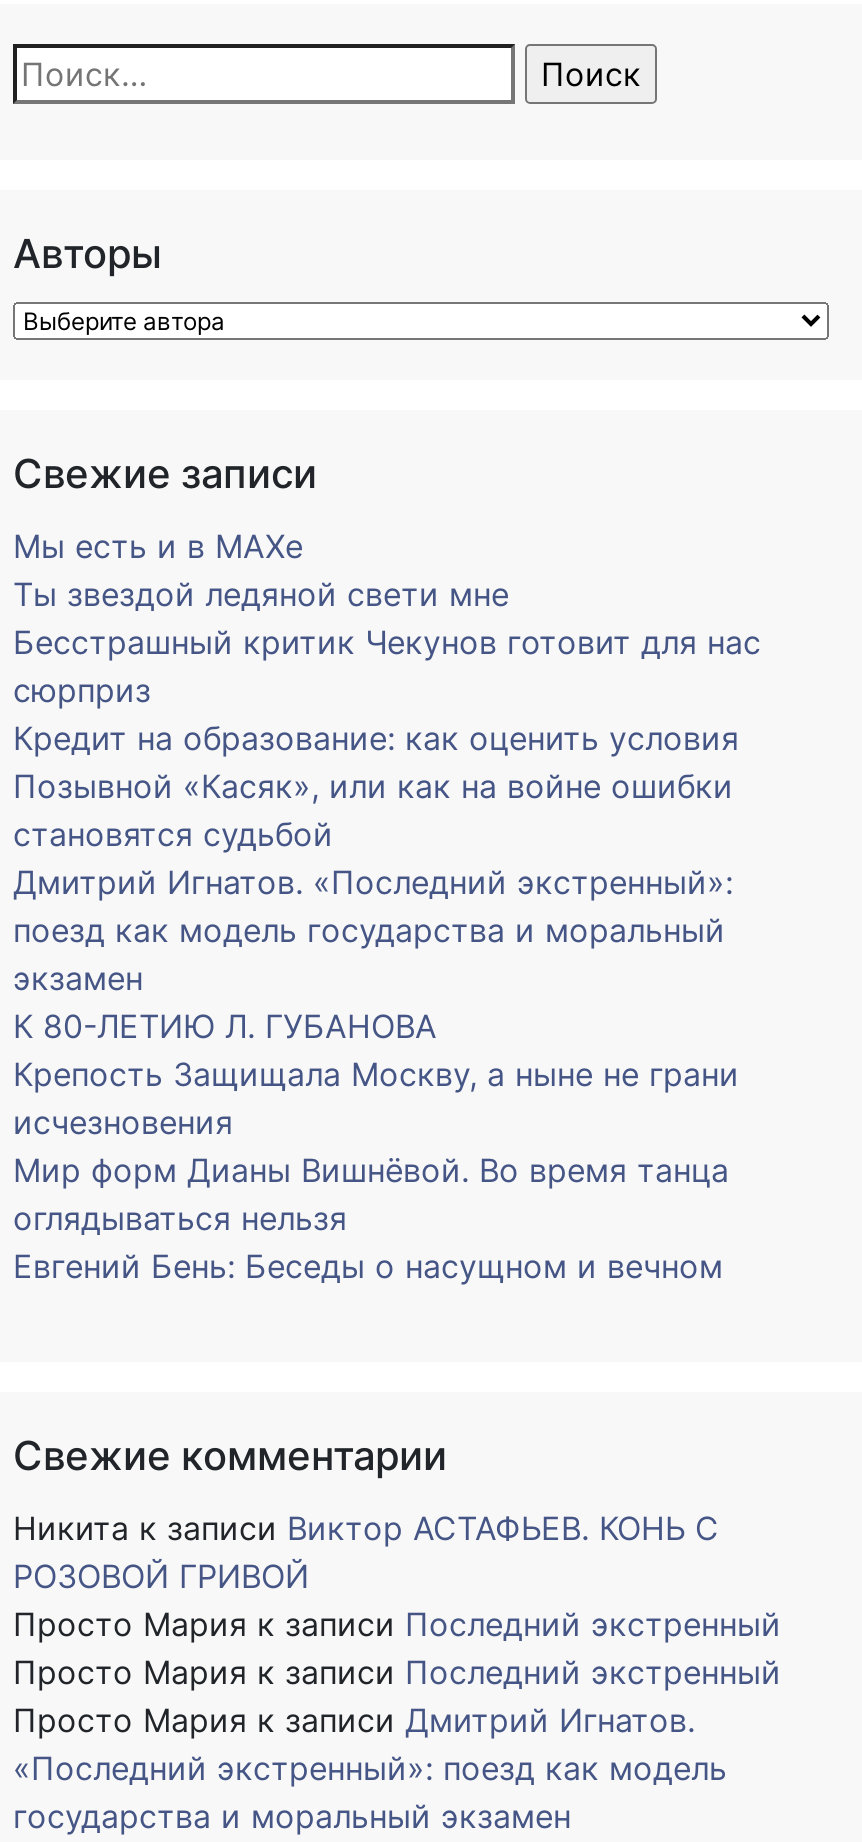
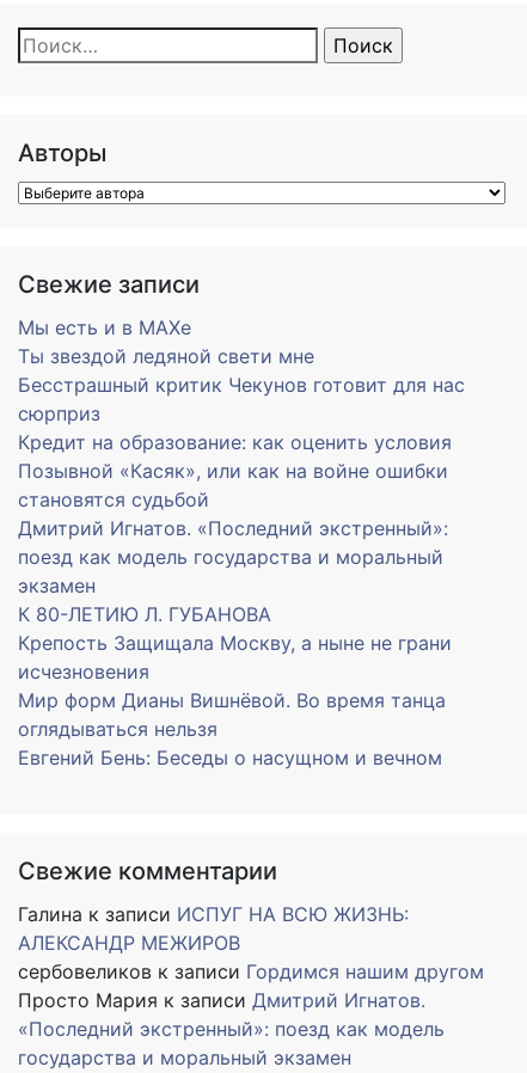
[13,1509,781,1693] Никита к записи Виктор АСТАФЬЕВ. КОНЬ С | РОЗОВОЙ ГРИВОЙ | Просто Мария к записи Последний экстренный | Просто Мария к записи Последний экстренный -> [18,902,484,984] Галина к записи ИСПУГ НА ВСЮ ЖИЗНЬ: | АЛЕКСАНДР МЕЖИРОВ | сербовеликов к записи Гордимся нашим другом

